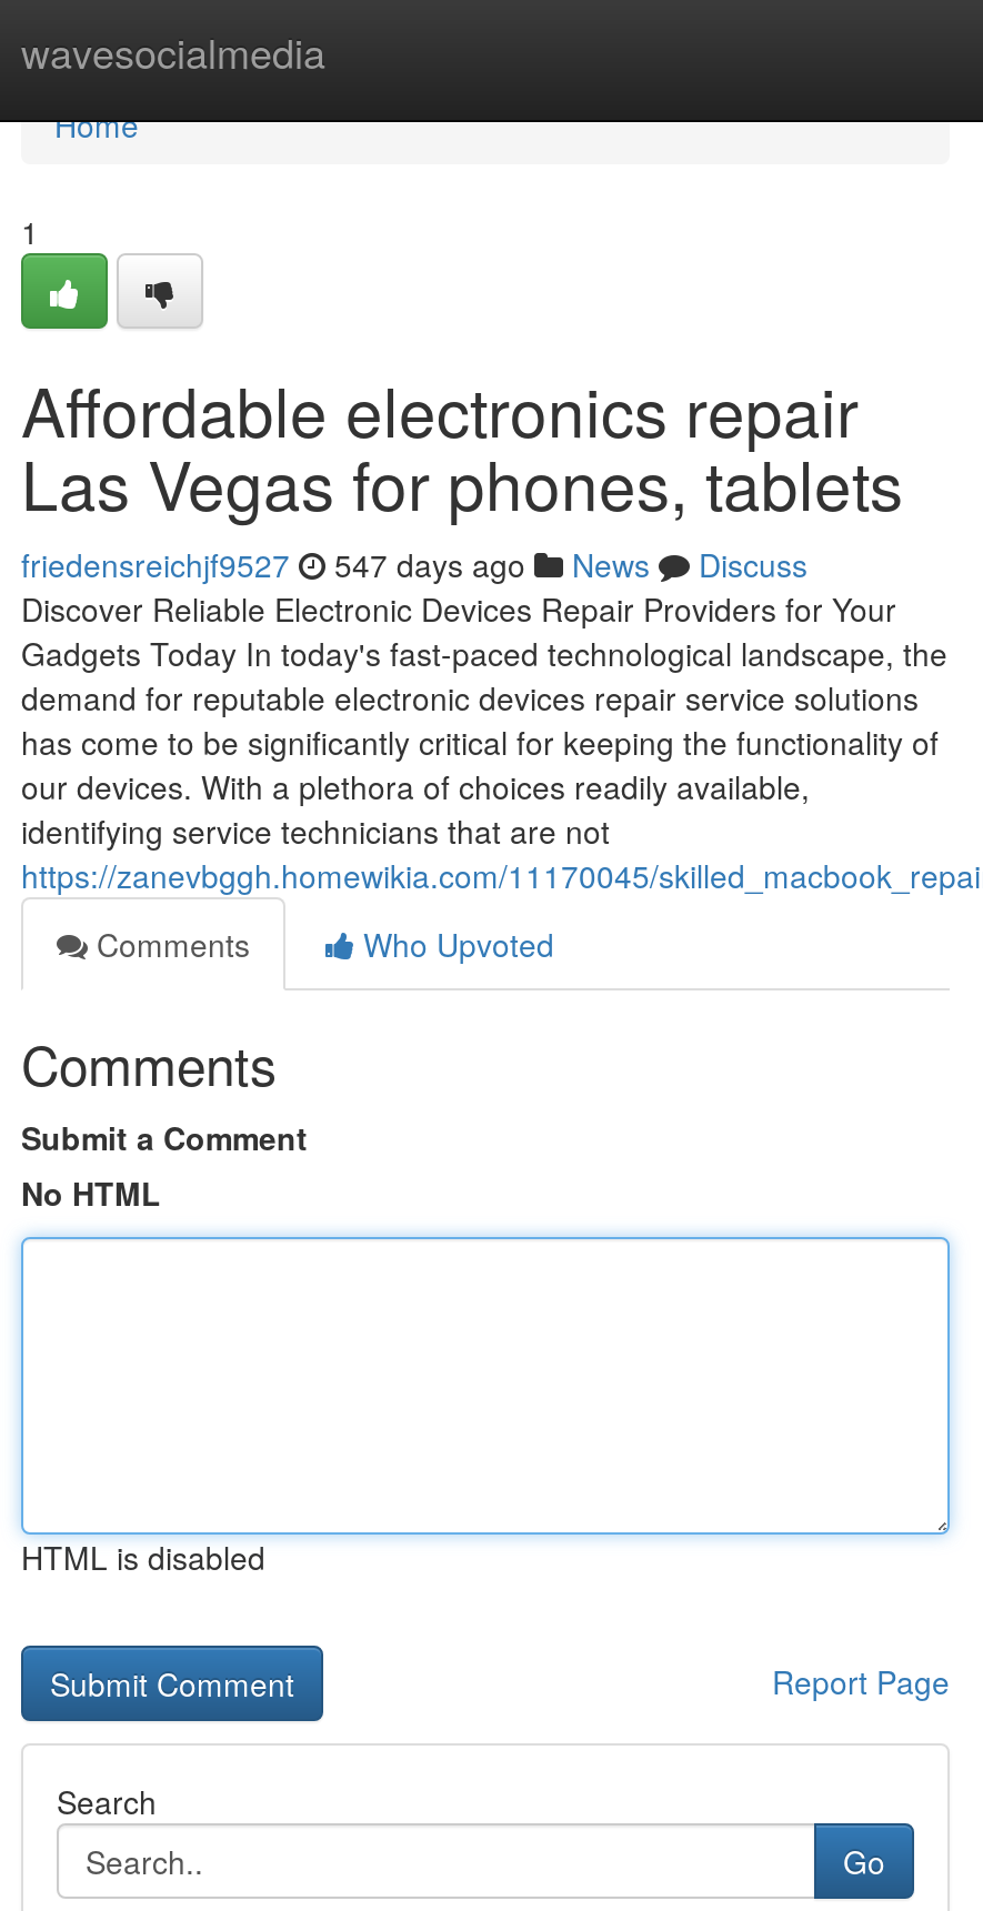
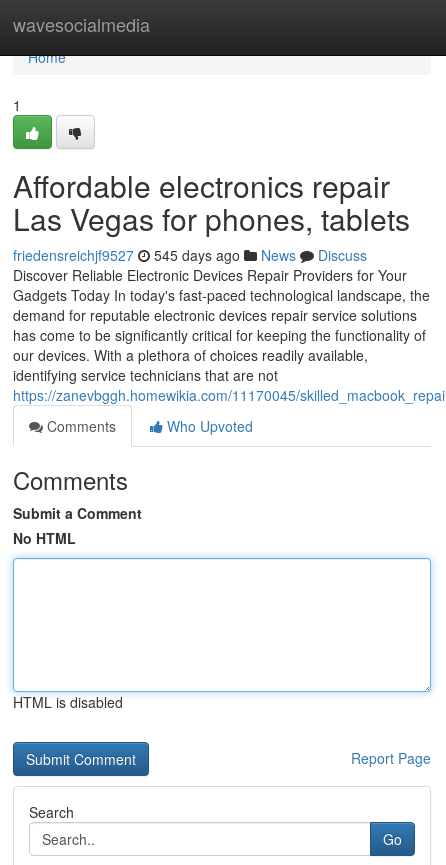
[21,542,808,586] friedensreichjf9527 547 days ago News Discuss -> [13,245,367,265] friedensreichjf9527 545 days ago News Discuss

